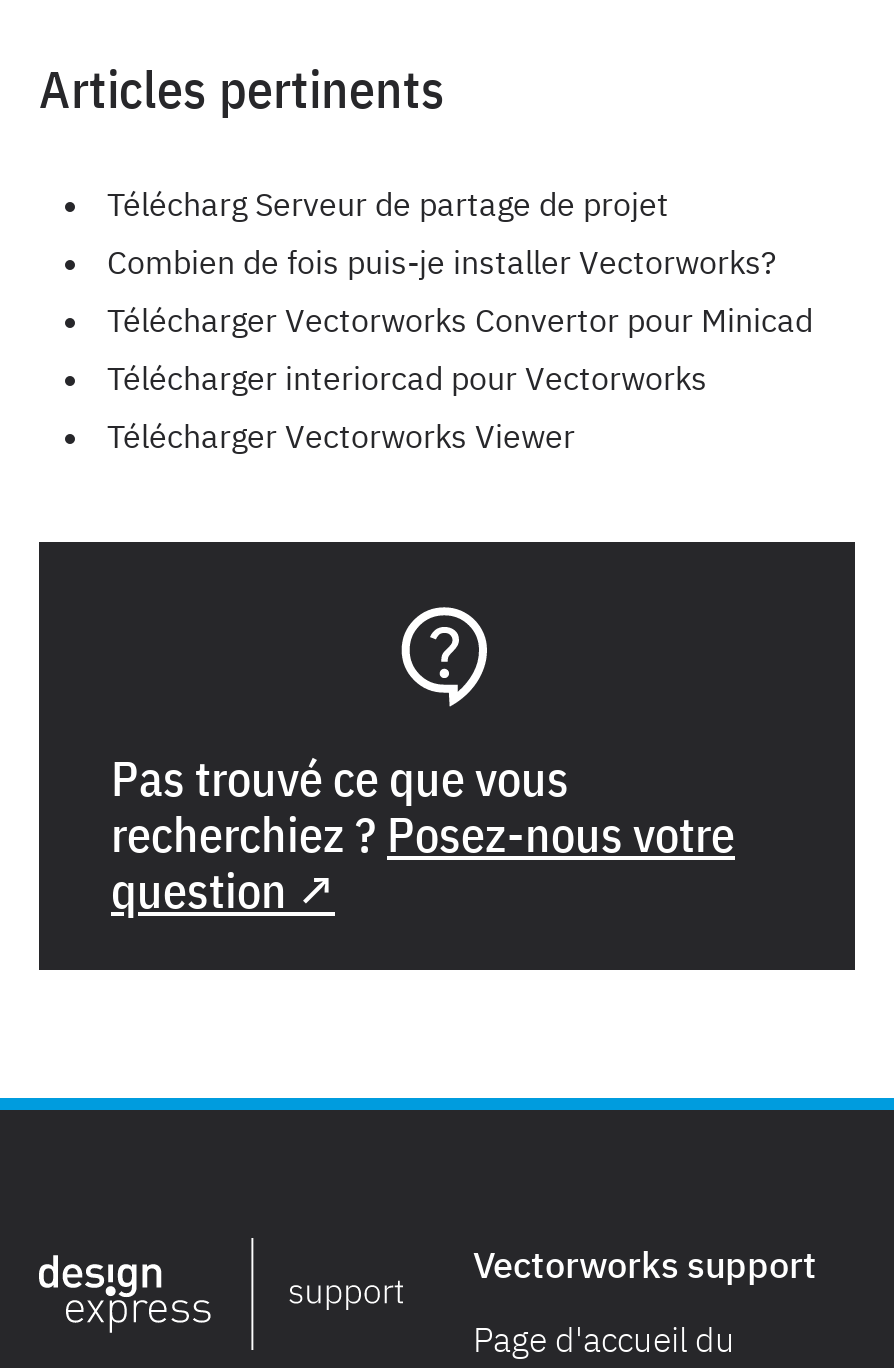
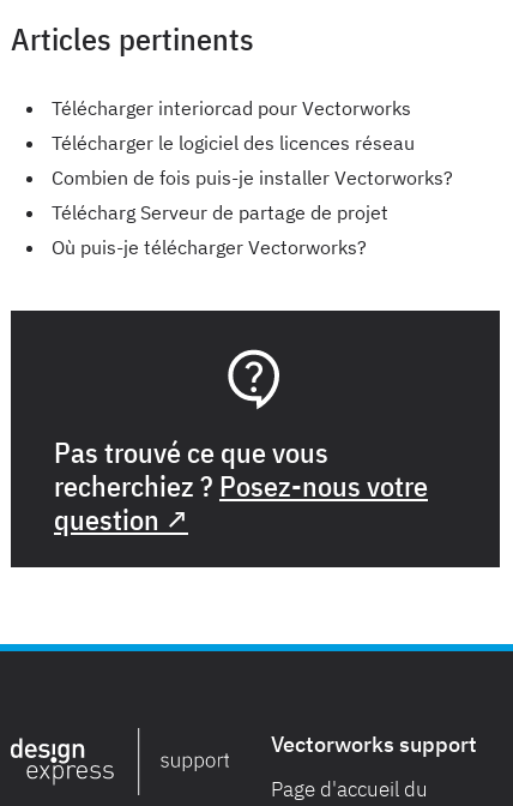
moved [107,184,777,282] -> [52,166,453,224]: Combien de fois puis-je installer Vectorworks? | Télécharg Serveur de partage de projet
[107,300,813,340] Télécharger Vectorworks Convertor pour Minicad -> none
moved [107,358,707,398] -> [52,96,411,120]: Télécharger interiorcad pour Vectorworks
[107,416,575,456] Télécharger Vectorworks Viewer -> [52,131,415,259] Télécharger le logiciel des licences réseau | Où puis-je télécharger Vectorworks?

